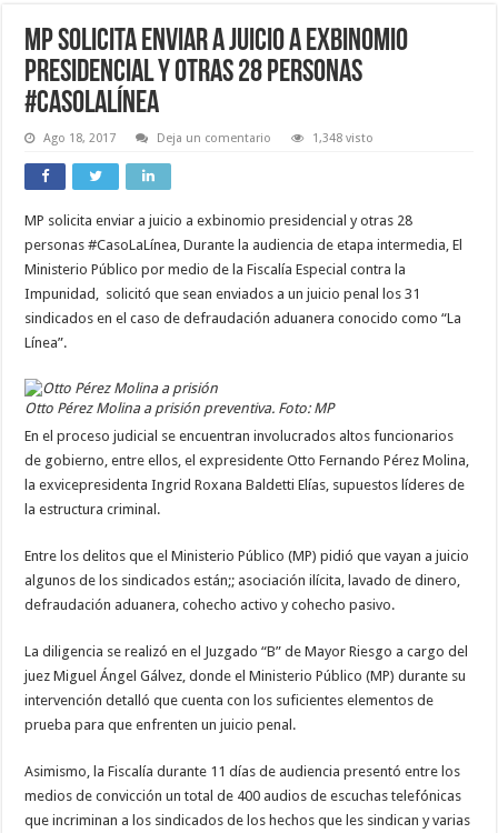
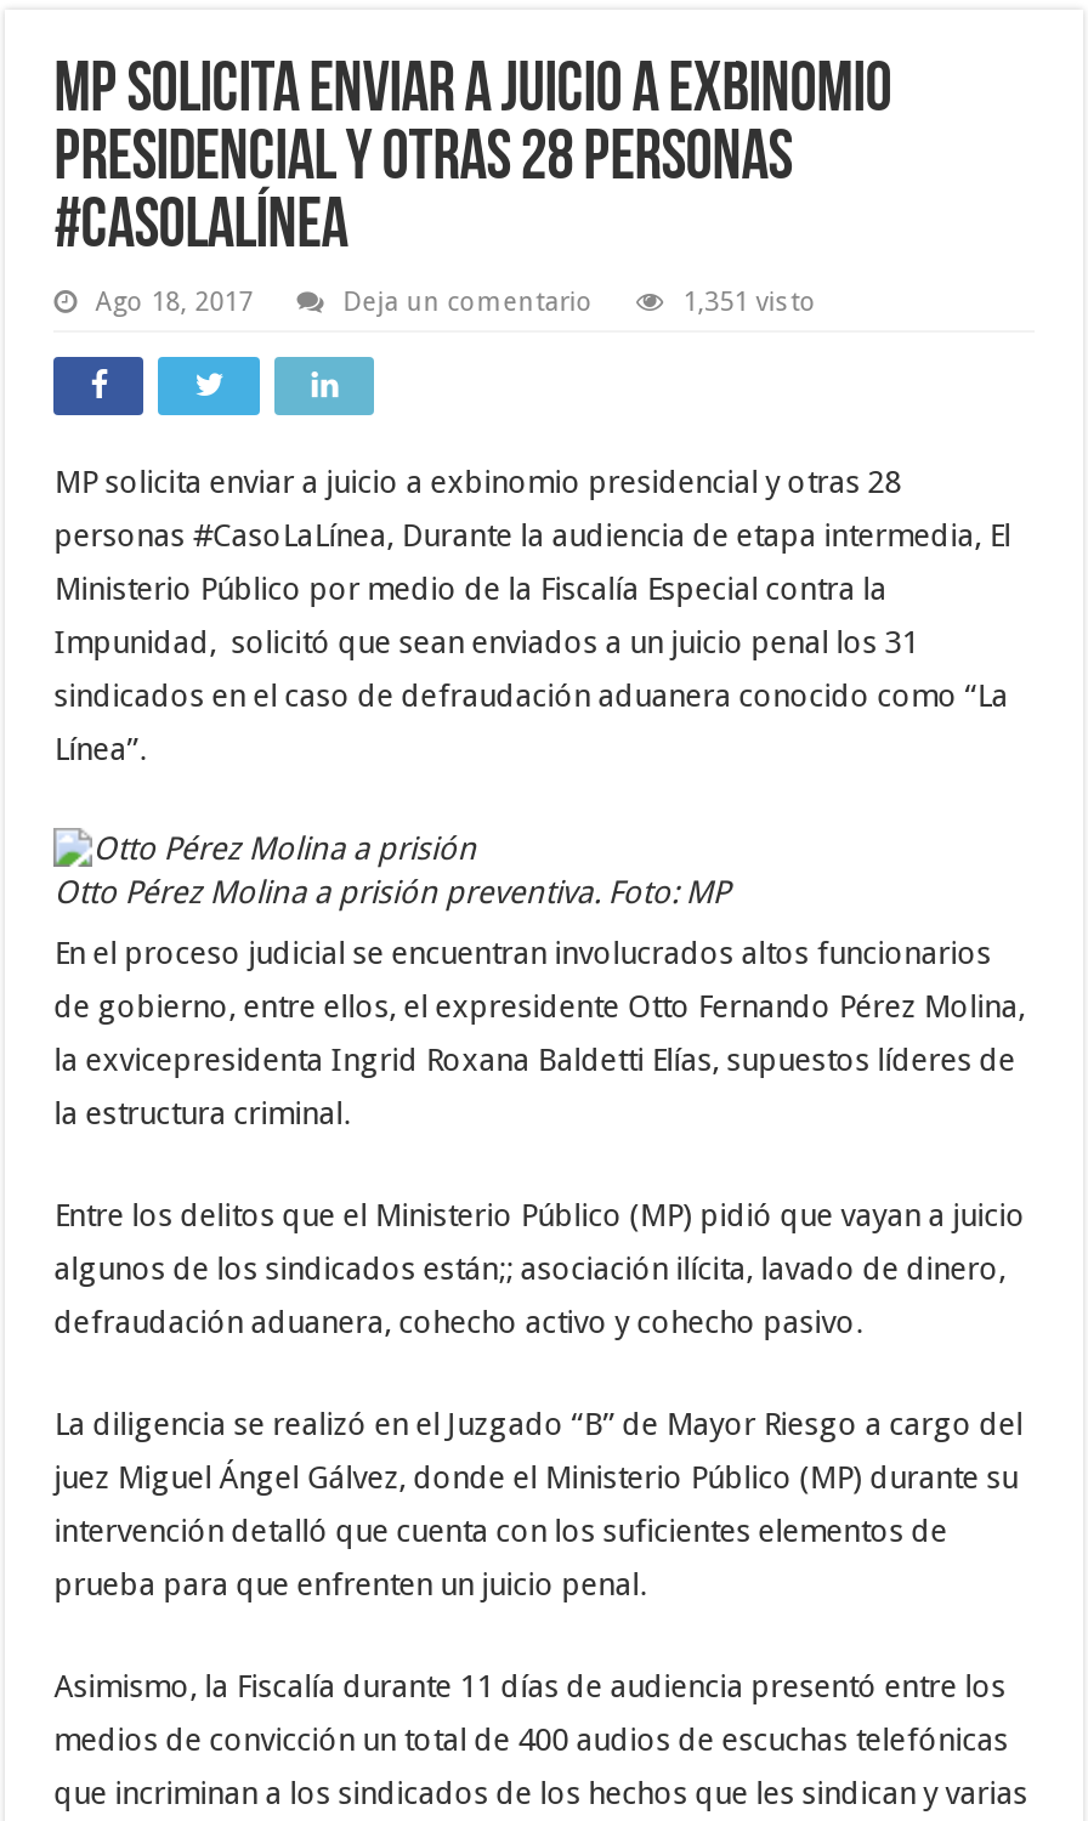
[313,131,374,146] 1,348 visto -> [683,287,816,319] 1,351 visto

